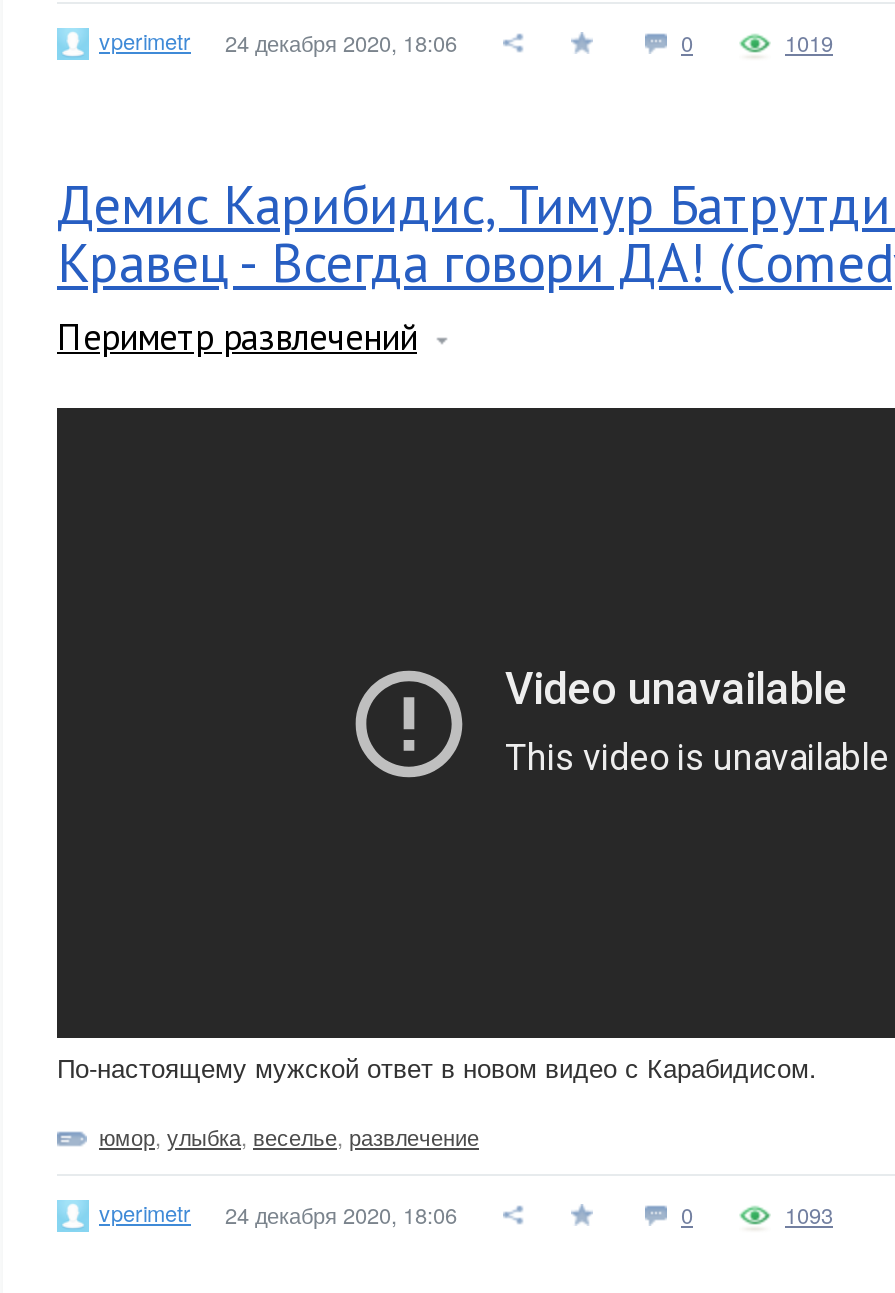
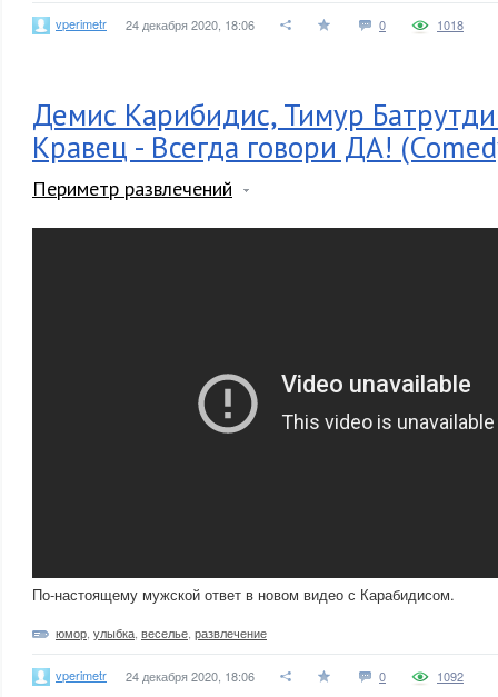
[785,26,833,58] 1019 -> [437,16,464,33] 1018
[785,1198,833,1230] 1093 -> [437,667,464,685] 1092

